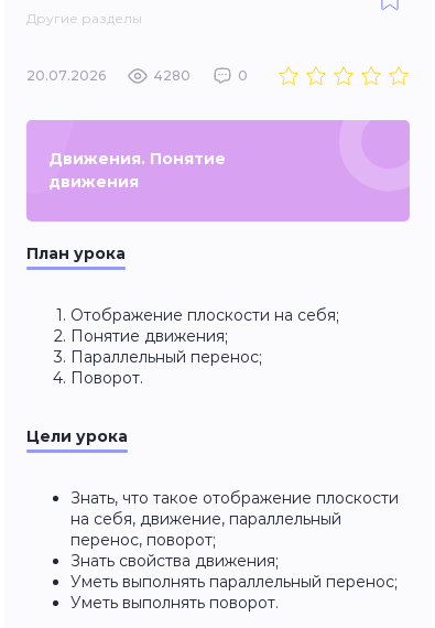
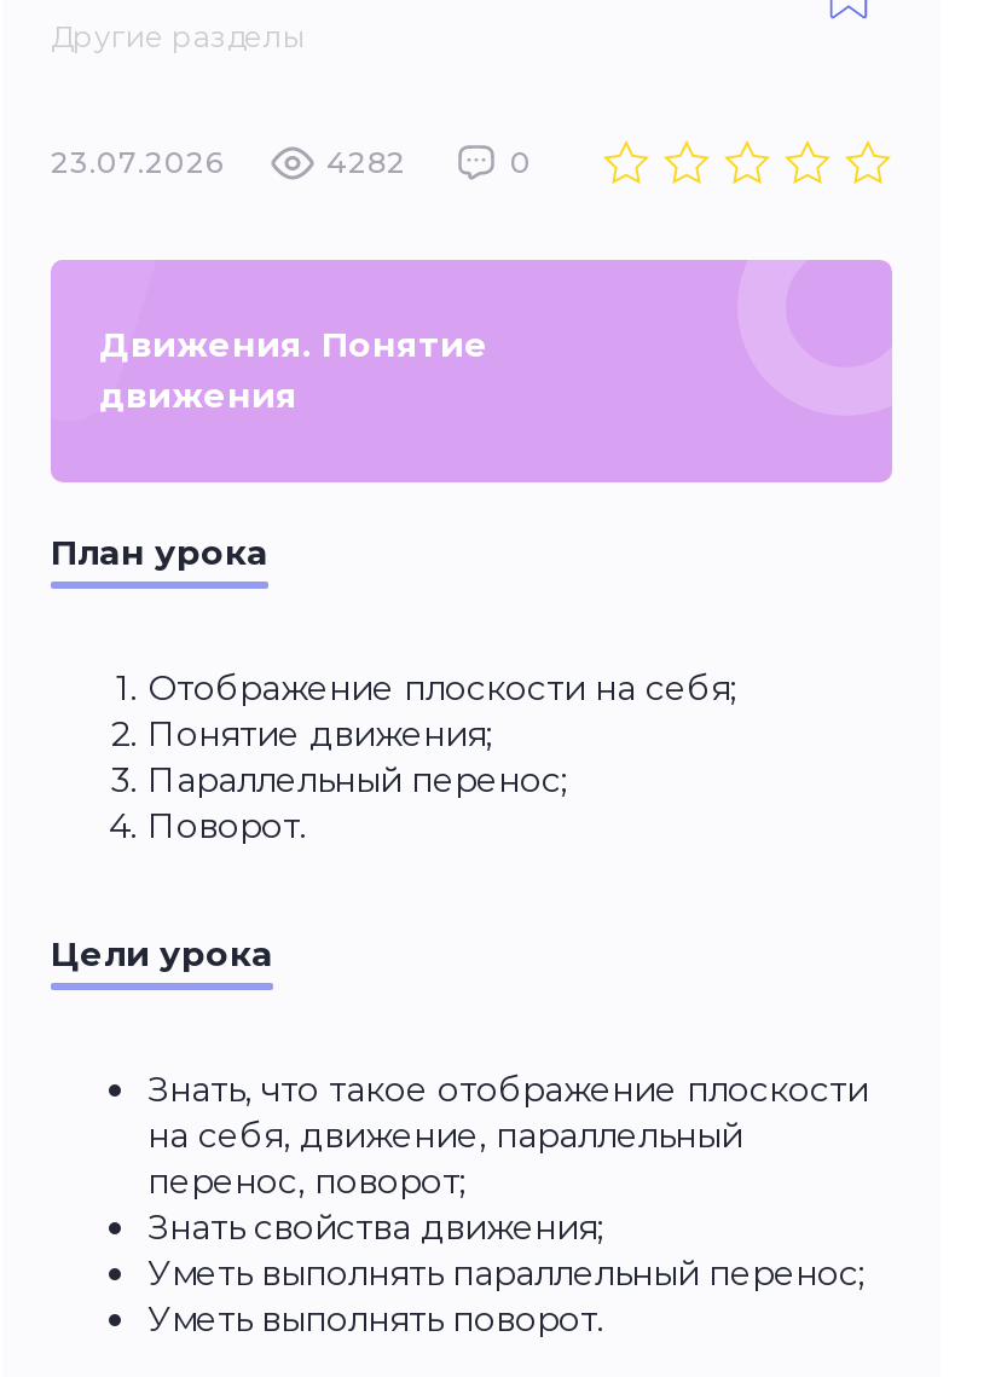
[26,67,106,84] 20.07.2026 -> [51,143,222,180] 23.07.2026
[153,67,191,84] 4280 -> [326,143,406,180] 4282

